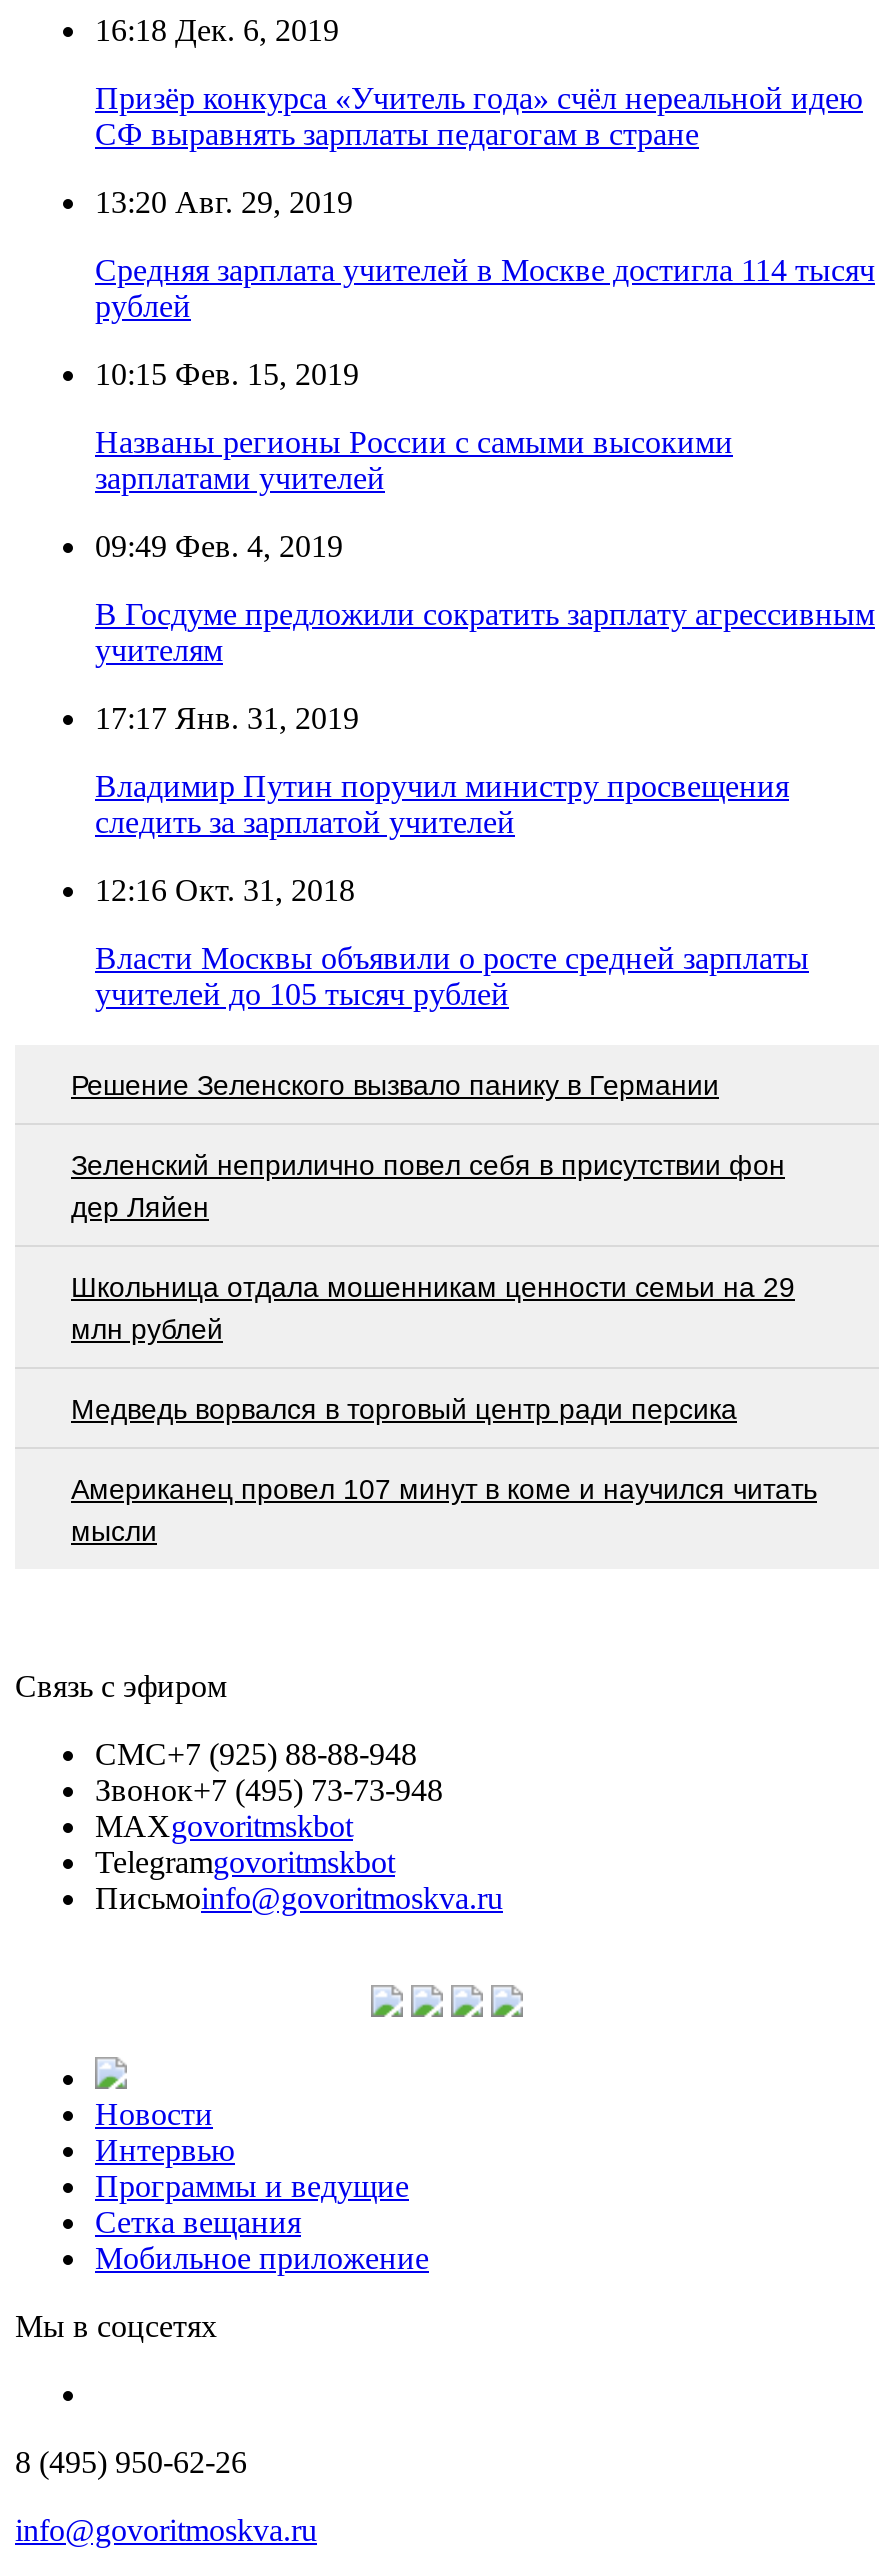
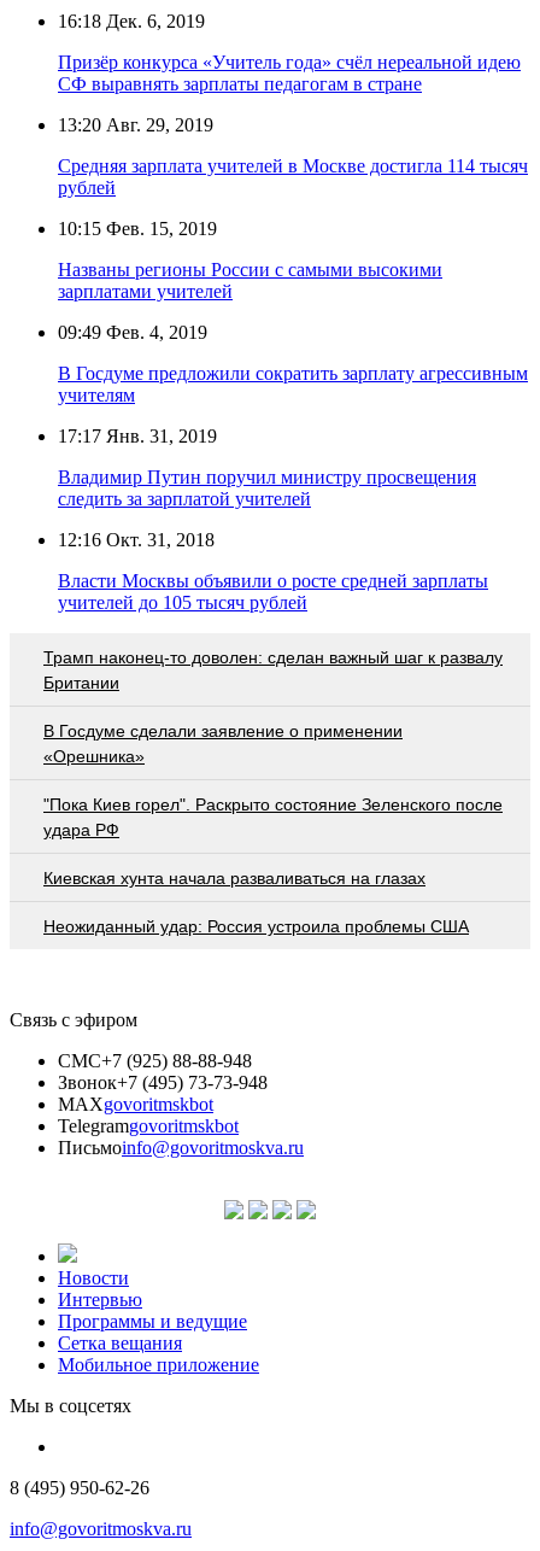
[71,1068,719,1100] Решение Зеленского вызвало панику в Германии -> [43,647,503,692] Трамп наконец-то доволен: сделан важный шаг к развалу | Британии
[71,1148,785,1222] Зеленский неприлично повел cебя в присутствии фон | дер Ляйен -> [43,721,403,765] В Госдуме сделали заявление о применении | «Орешника»
[71,1270,795,1344] Школьница отдала мошенникам ценности семьи на 29 | млн рублей -> [43,794,503,839] "Пока Киев горел". Раскрыто состояние Зеленского после | удара РФ
[71,1392,737,1424] Медведь ворвался в торговый центр ради персика -> [43,868,425,887] Киевская хунта начала разваливаться на глазах
[71,1472,817,1546] Американец провел 107 минут в коме и научился читать | мысли -> [43,916,469,935] Неожиданный удар: Россия устроила проблемы США

